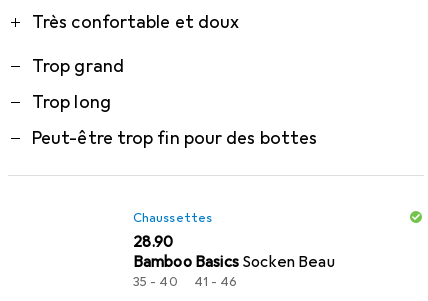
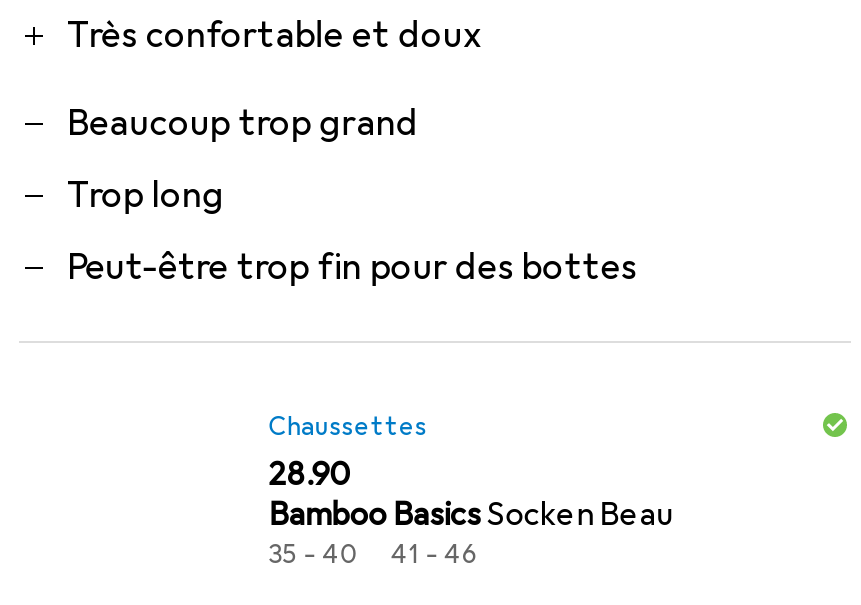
[32,55,124,77] Trop grand -> [67,101,418,145] Beaucoup trop grand

